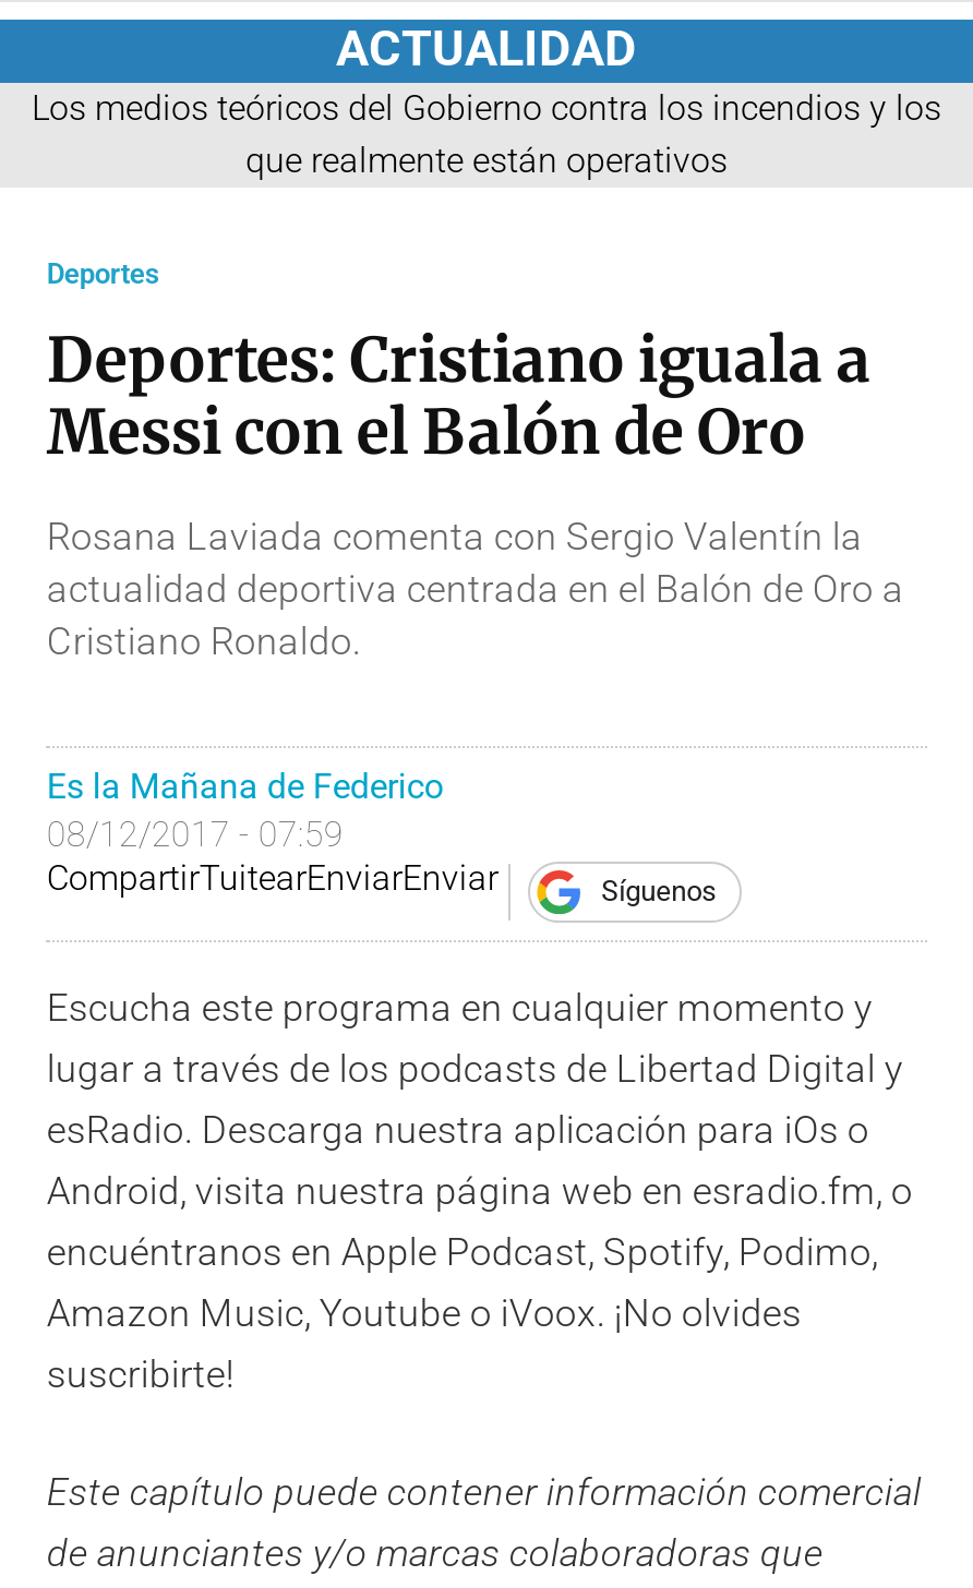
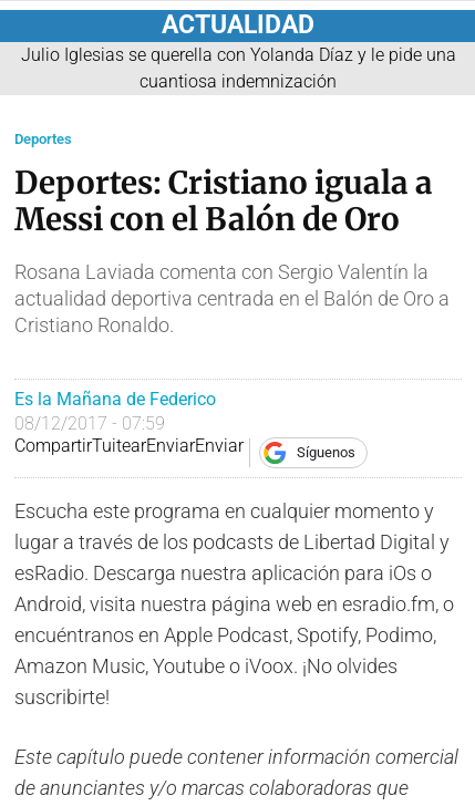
[32,86,941,180] Los medios teóricos del Gobierno contra los incendios y los | que realmente están operativos -> [20,44,456,91] Julio Iglesias se querella con Yolanda Díaz y le pide una | cuantiosa indemnización

